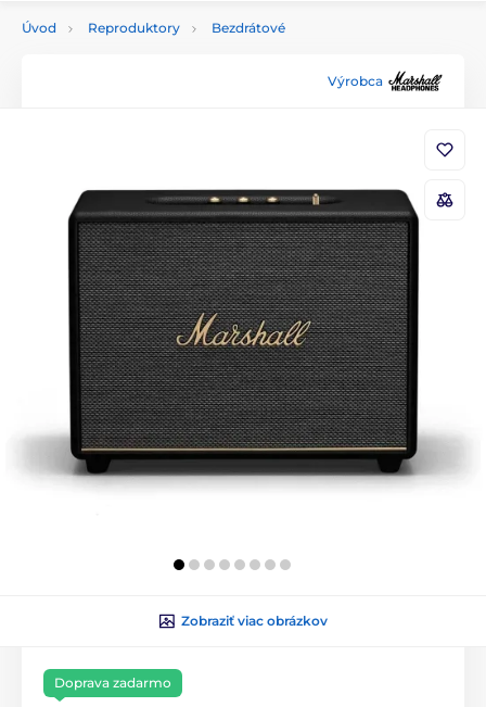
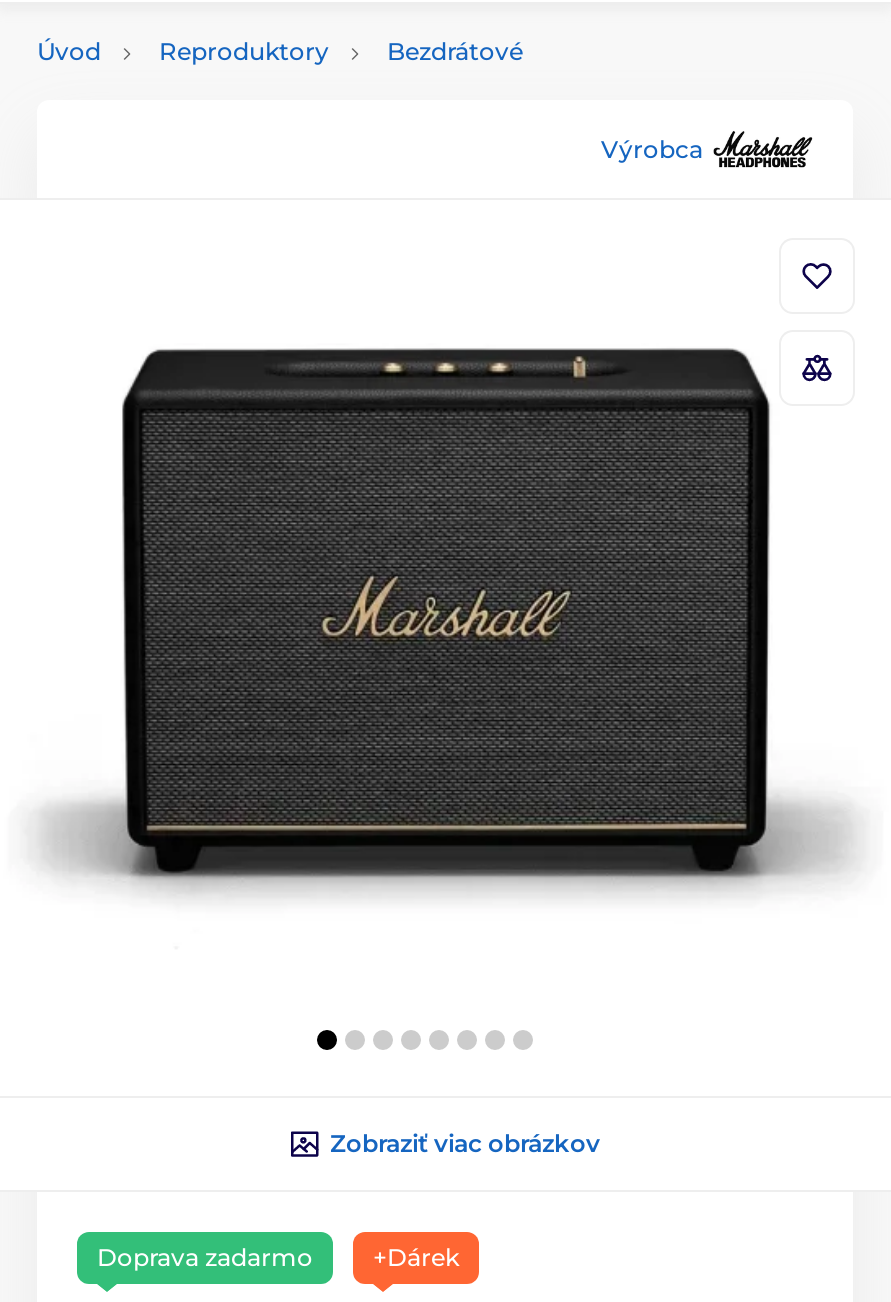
none -> [373,1242,459,1272] +Dárek

